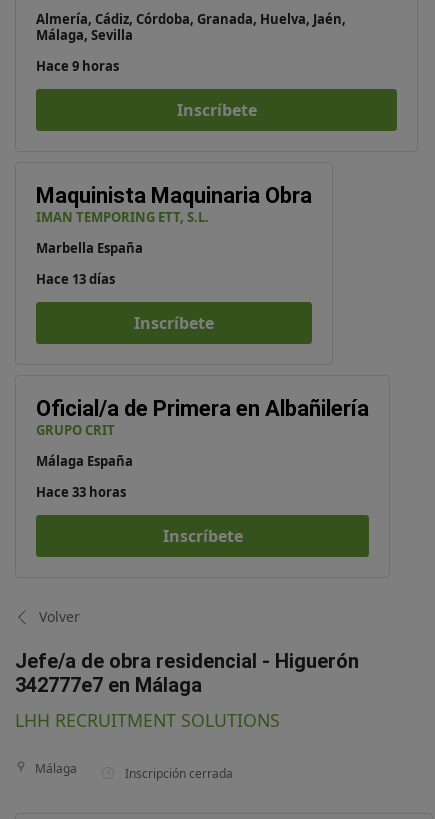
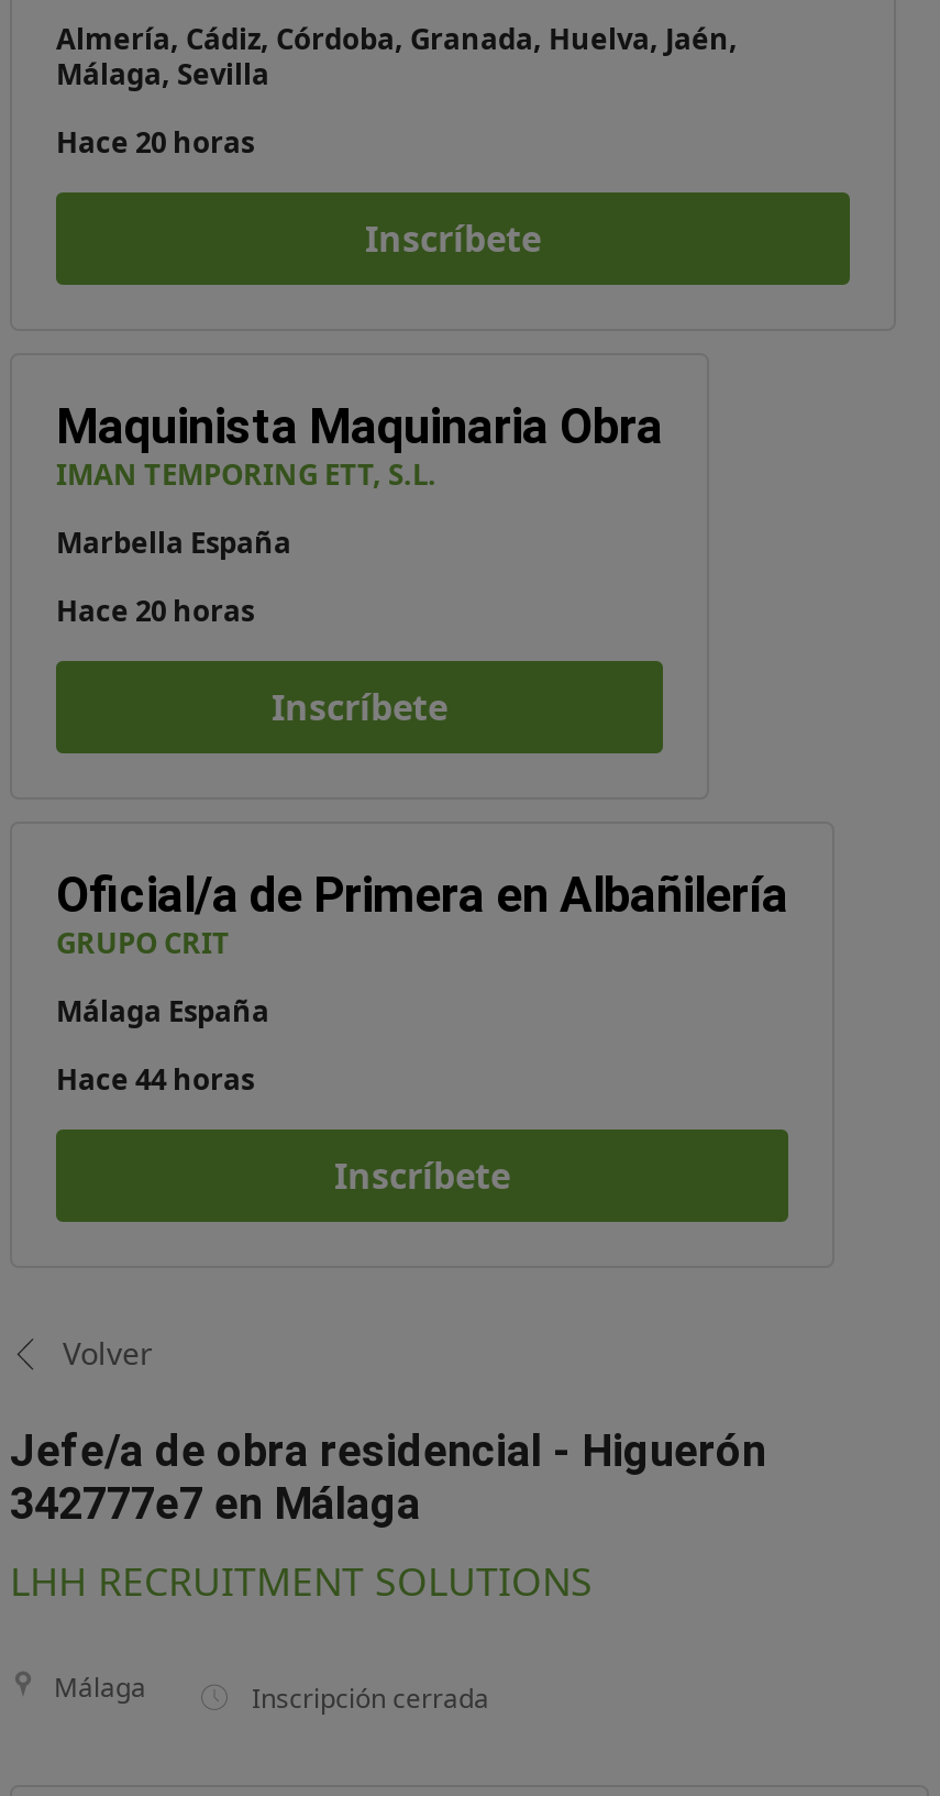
[36,57,119,75] Hace 9 horas -> [56,122,254,162] Hace 20 horas
[36,270,115,288] Hace 13 días -> [56,591,254,630] Hace 20 horas
[36,483,126,501] Hace 33 horas -> [56,1059,254,1099] Hace 44 horas

